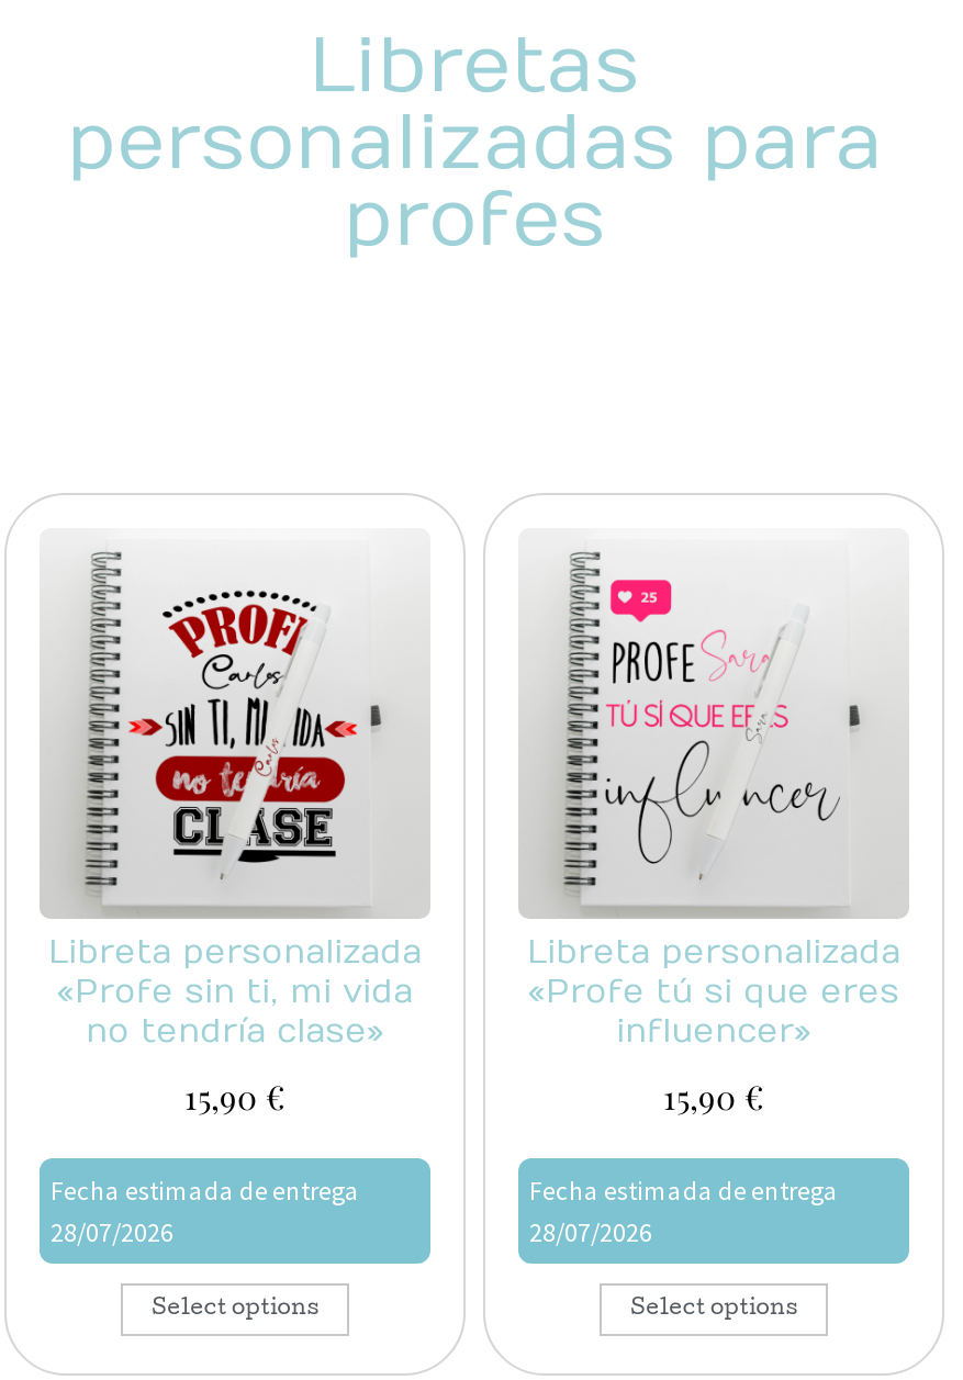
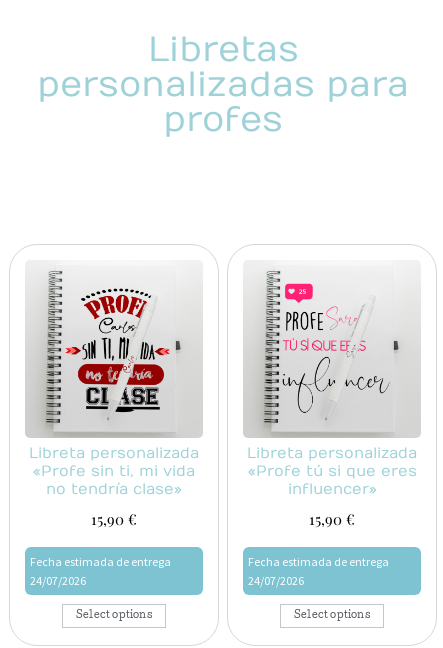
[51,1214,173,1247] 28/07/2026 -> [30,573,86,588] 24/07/2026
[529,1214,652,1247] 28/07/2026 -> [248,573,304,588] 24/07/2026

